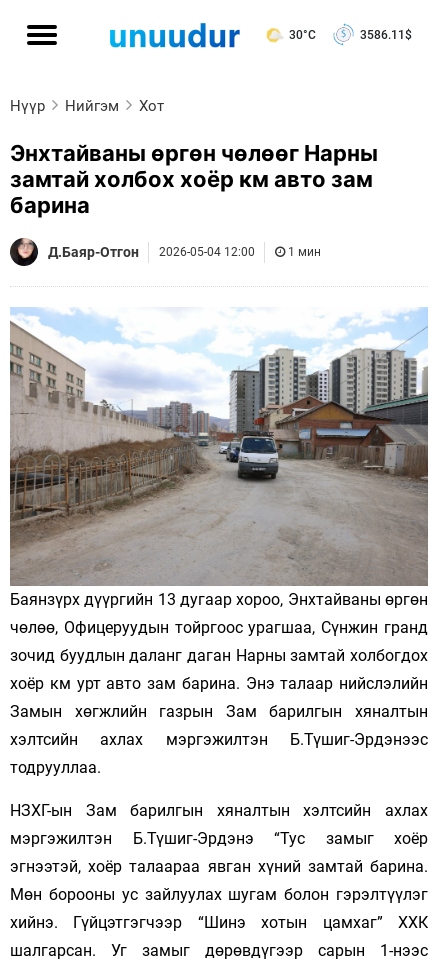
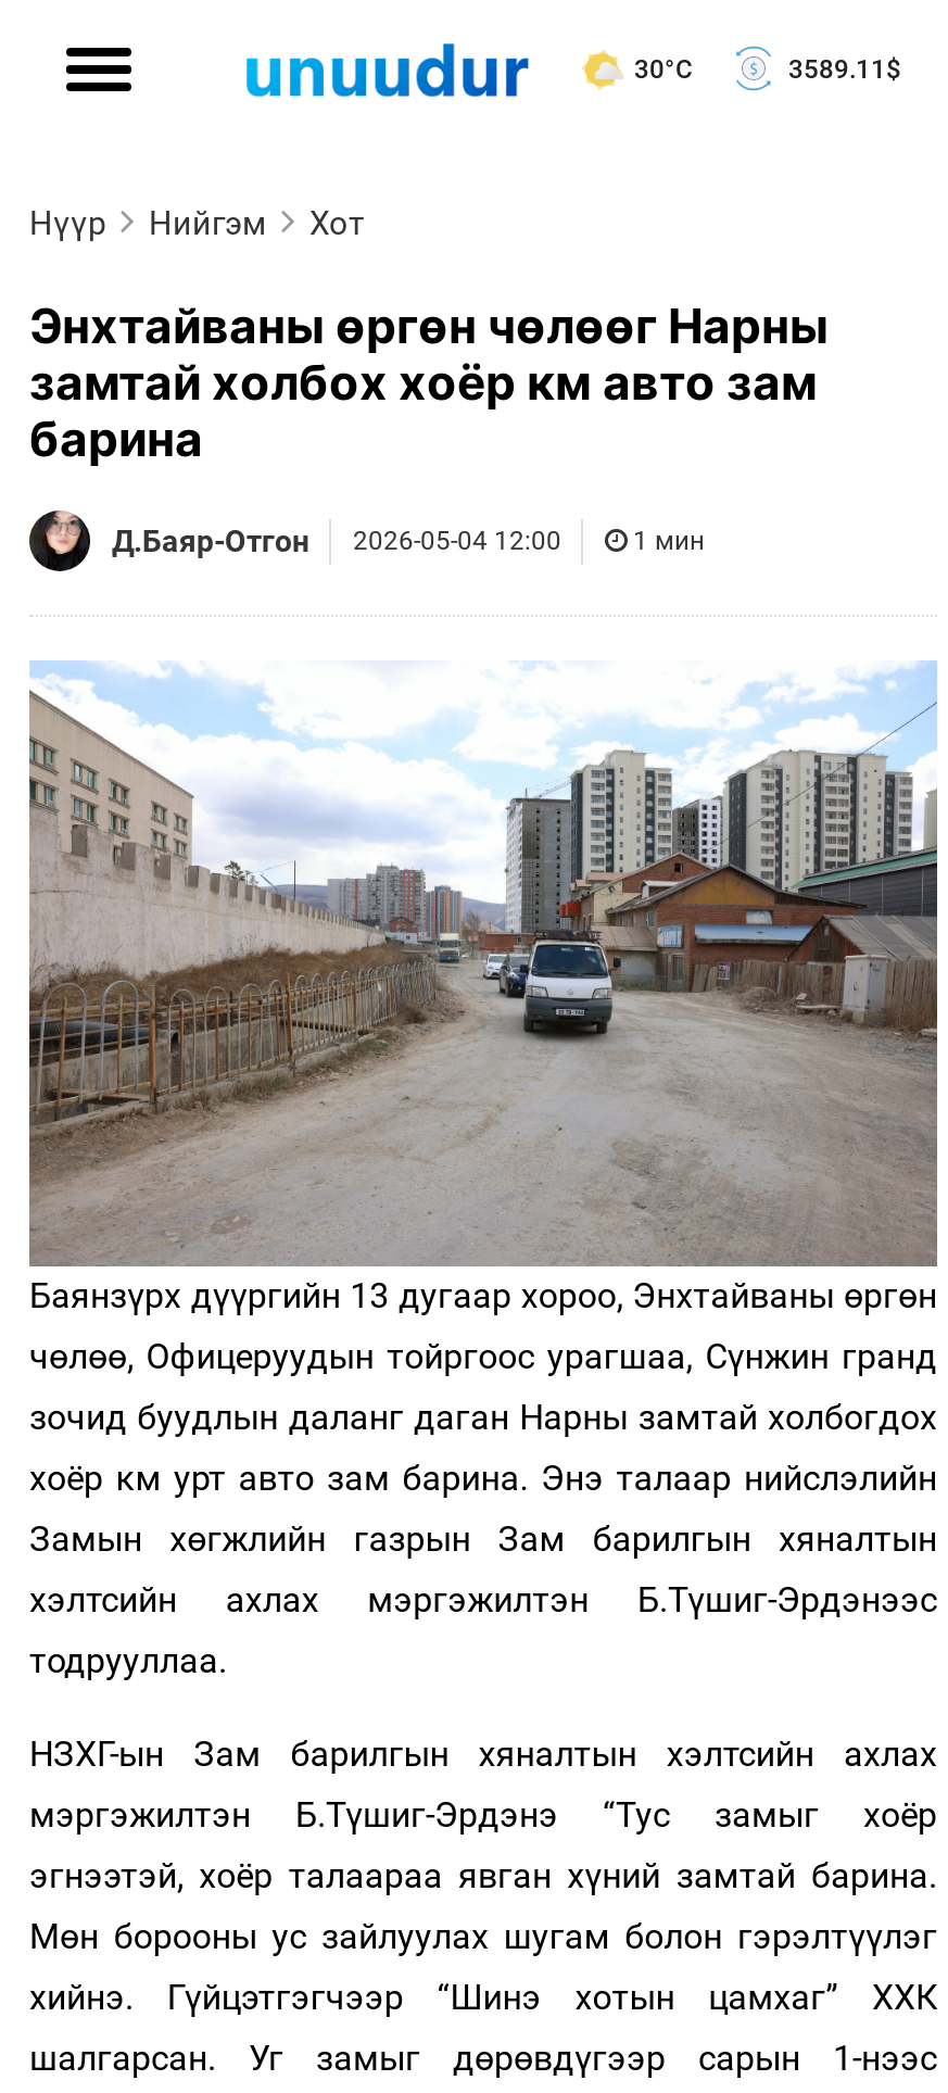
[359,28,411,42] 3586.11 $ -> [788,54,901,85] 3589.11 $

